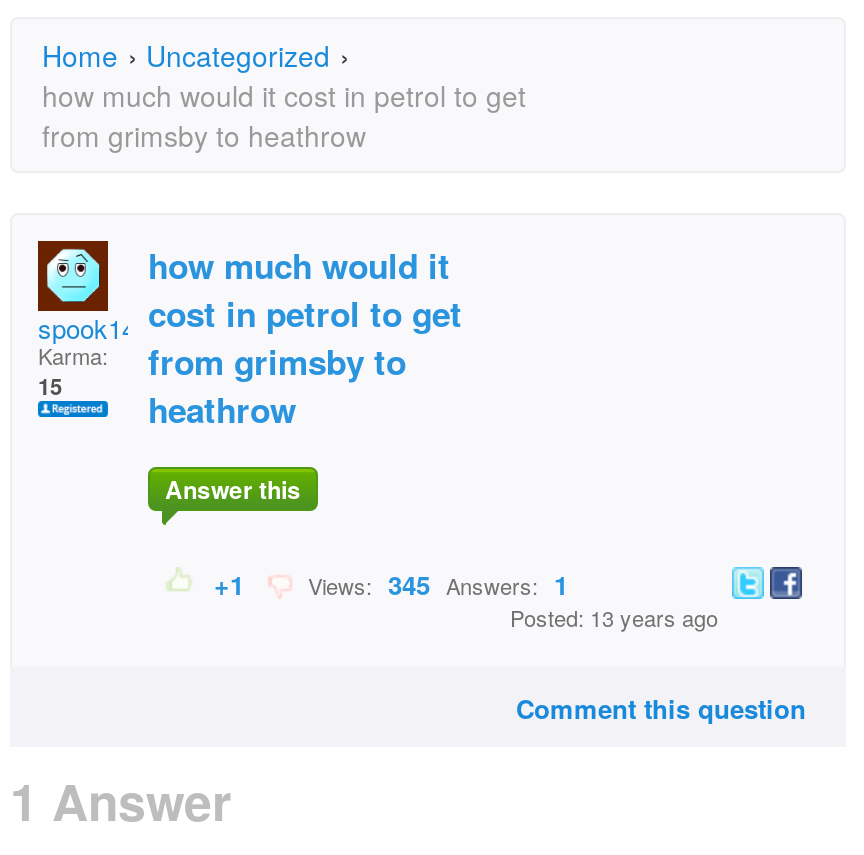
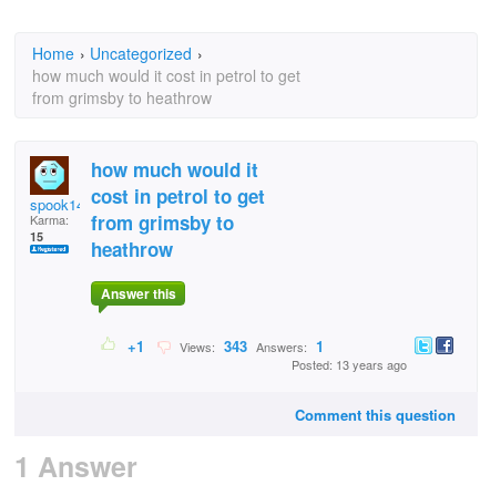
[296,565,568,603] Views: 345 Answers: 1 -> [173,336,324,357] Views: 343 Answers: 1

